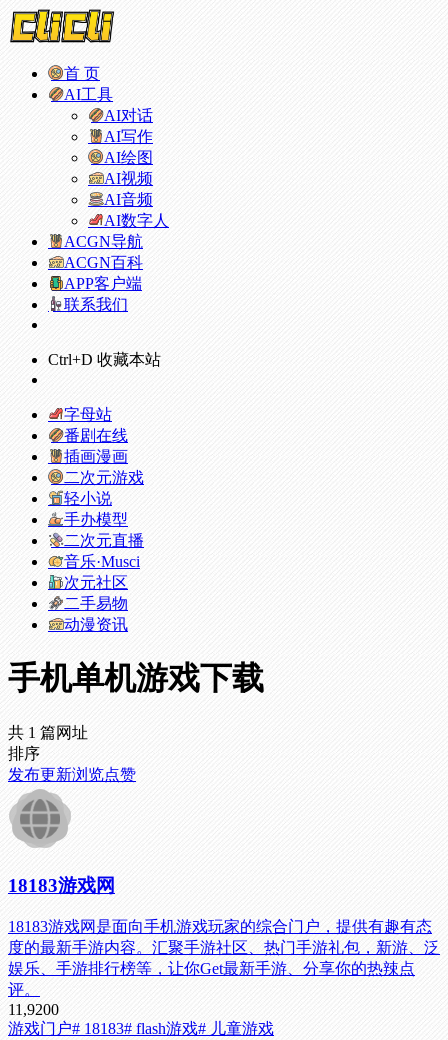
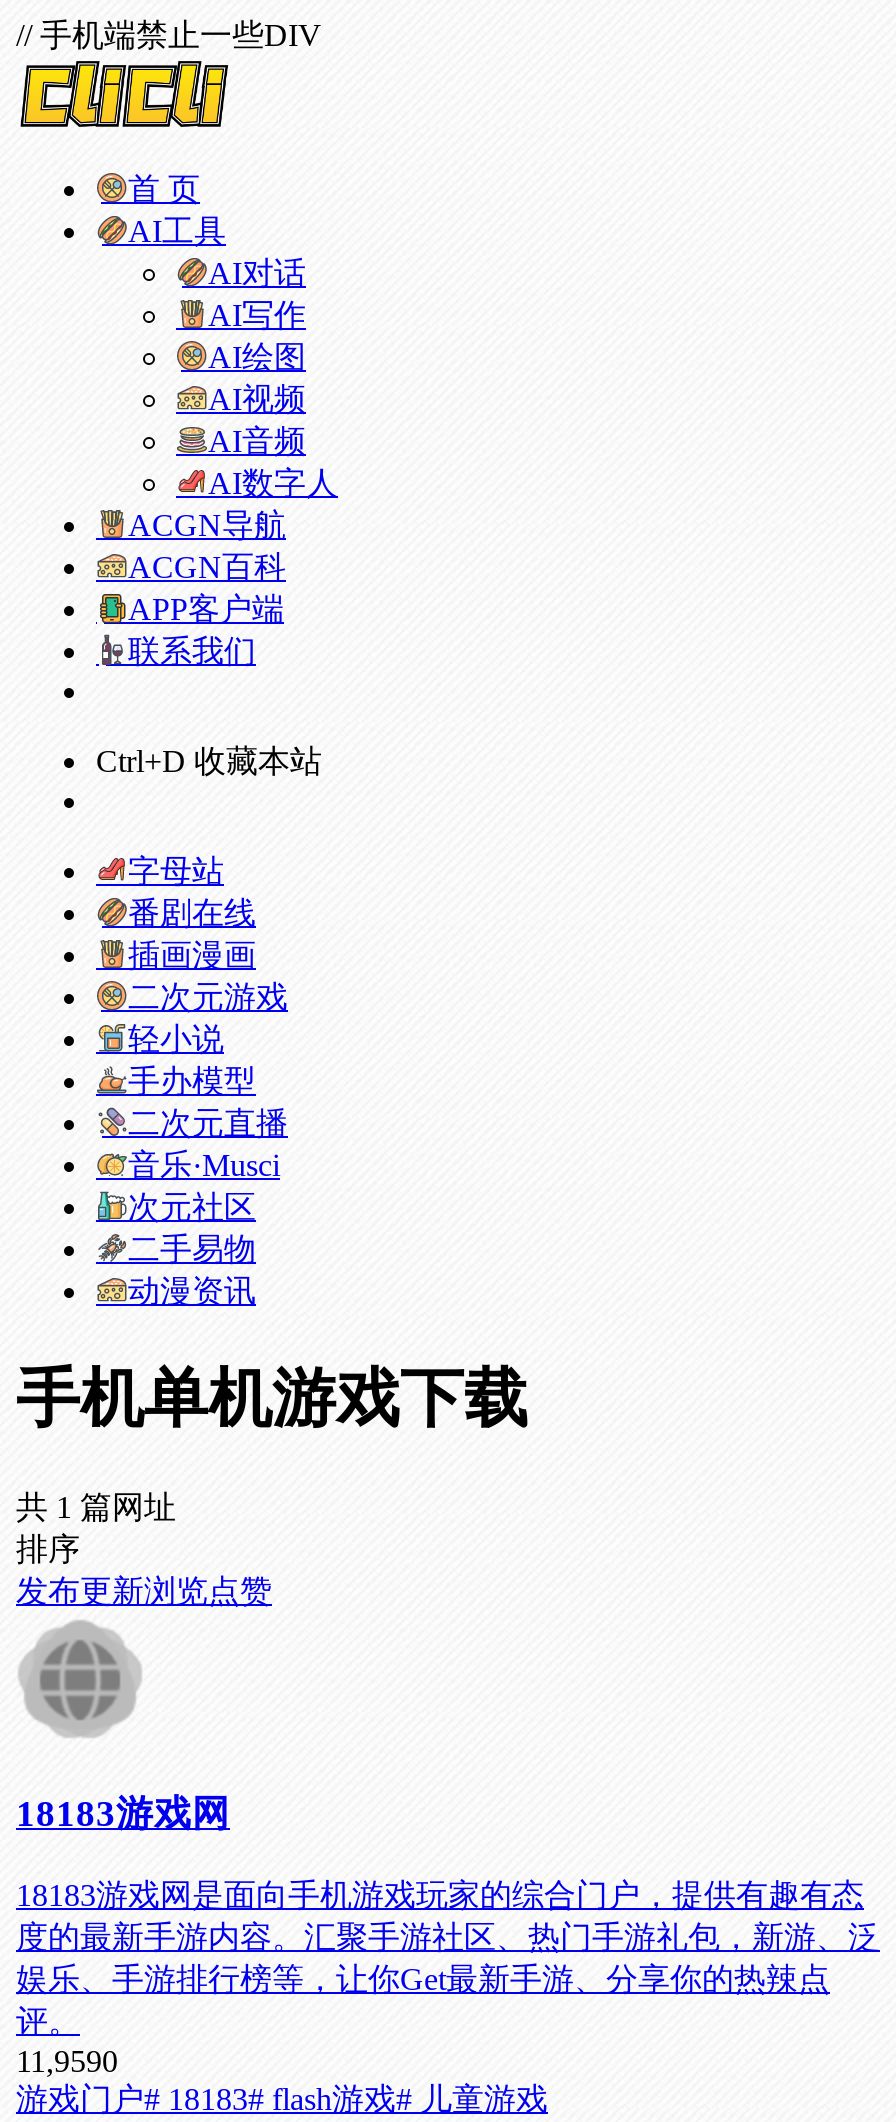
none -> [16,18,322,52] // 手机端禁止一些DIV
[8,1001,59,1018] 11,9200 -> [16,2045,118,2079] 11,9590

